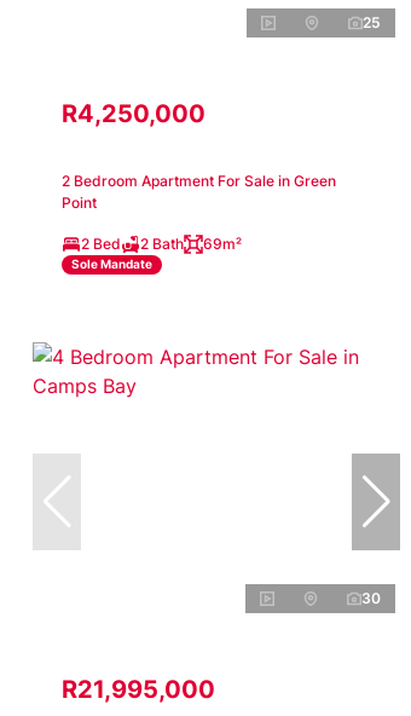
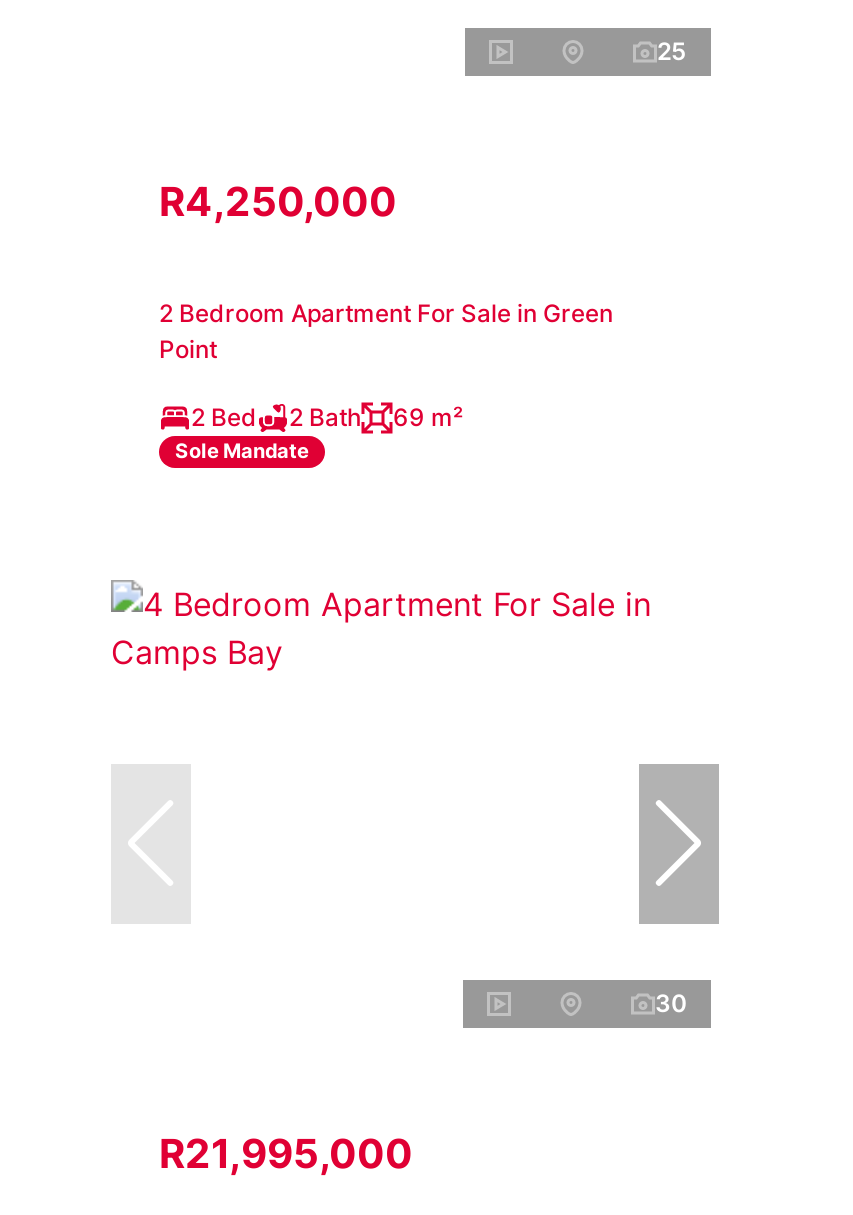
[81,235,242,253] 2 Bed 2 Bath 69m² -> [191,402,463,432] 2 Bed 2 Bath 69 m²

